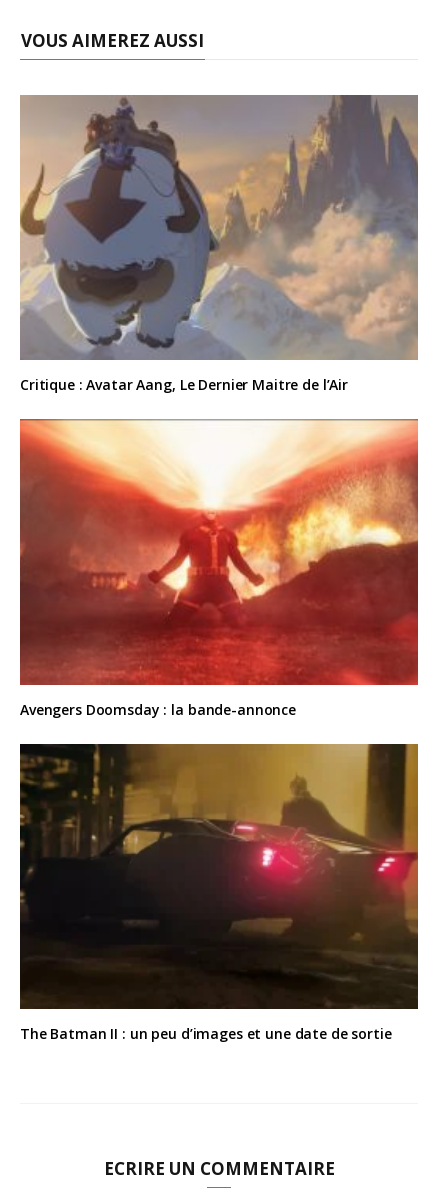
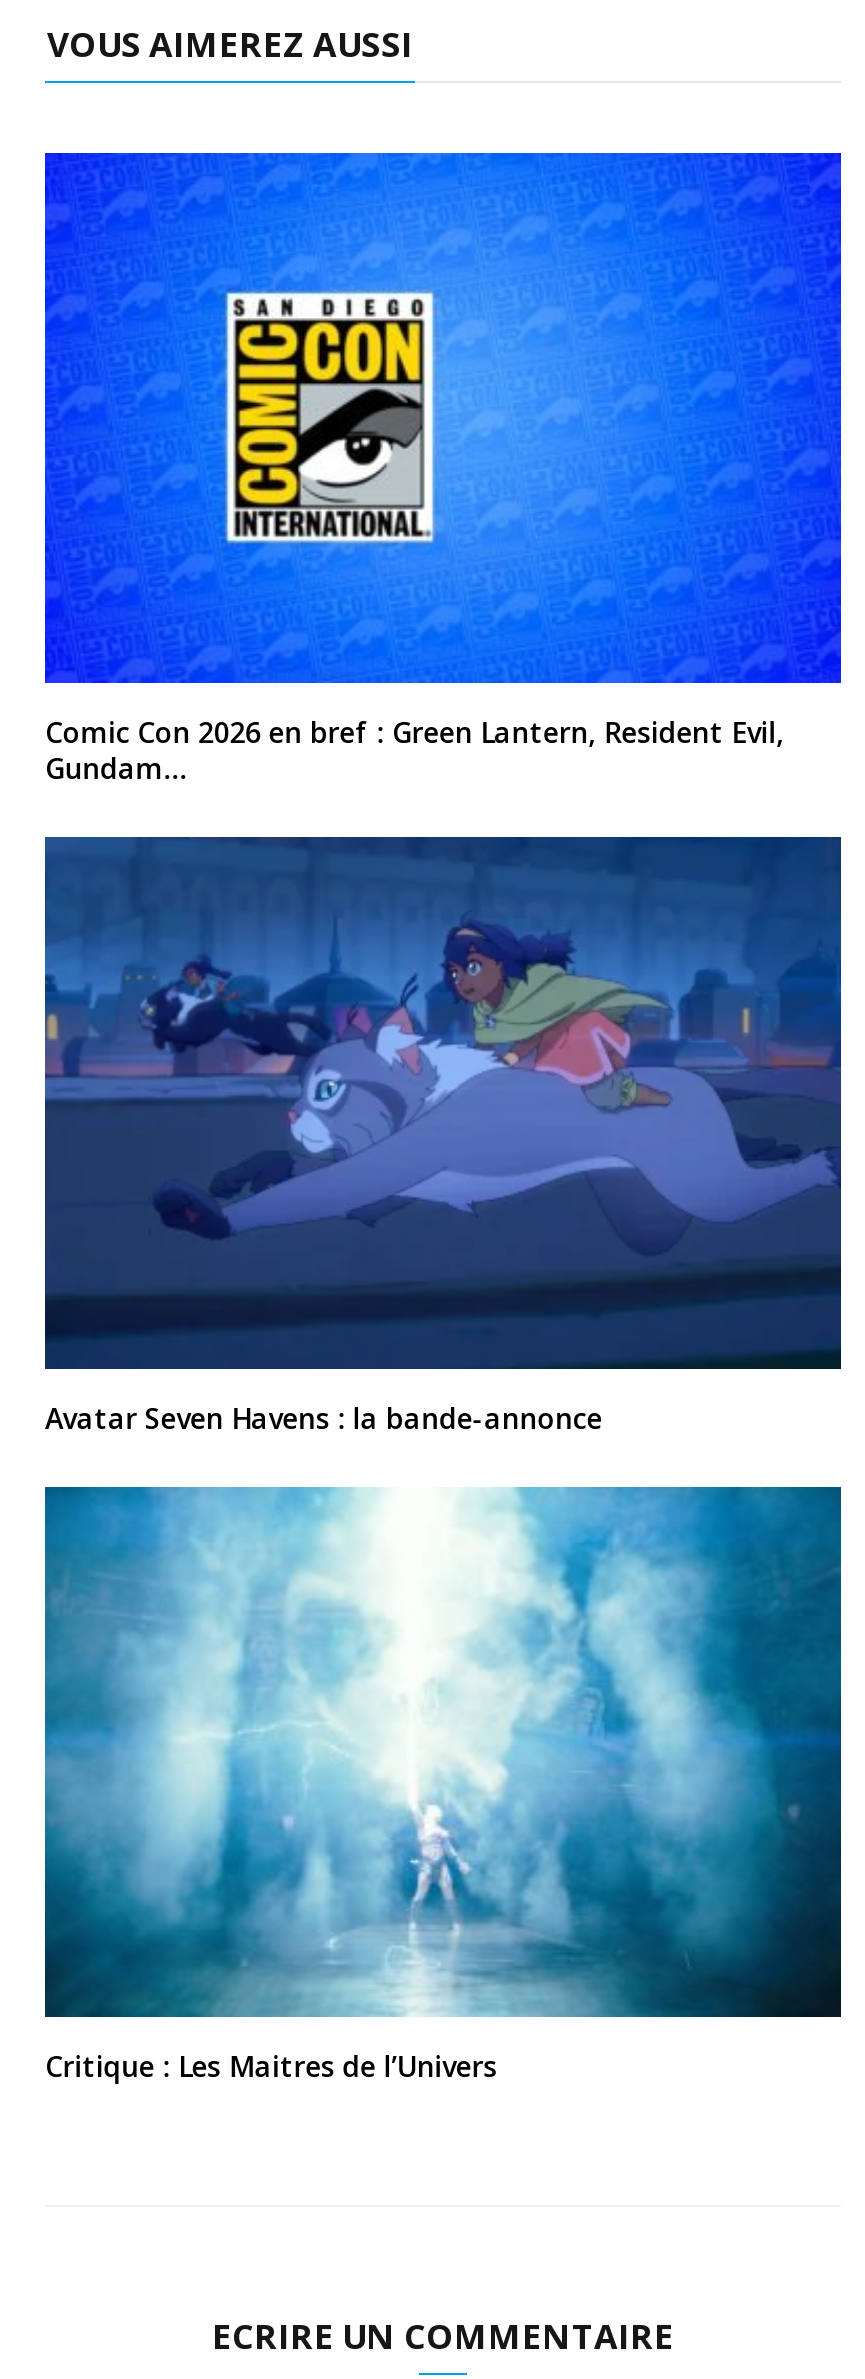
[19,94,419,394] [image] | Critique : Avatar Aang, Le Dernier Maitre de l’Air -> [43,151,843,788] [image] | Comic Con 2026 en bref : Green Lantern, Resident Evil, | Gundam…
[19,418,419,719] [image] | Avengers Doomsday : la bande-annonce -> [43,835,843,1437] [image] | Avatar Seven Havens : la bande-annonce
[19,743,419,1043] [image] | The Batman II : un peu d’images et une date de sortie -> [43,1485,843,2085] [image] | Critique : Les Maitres de l’Univers

